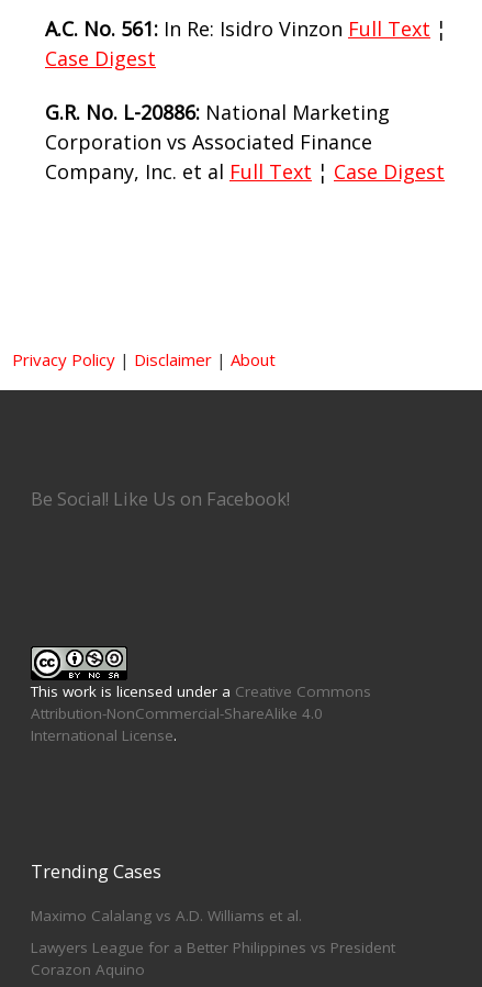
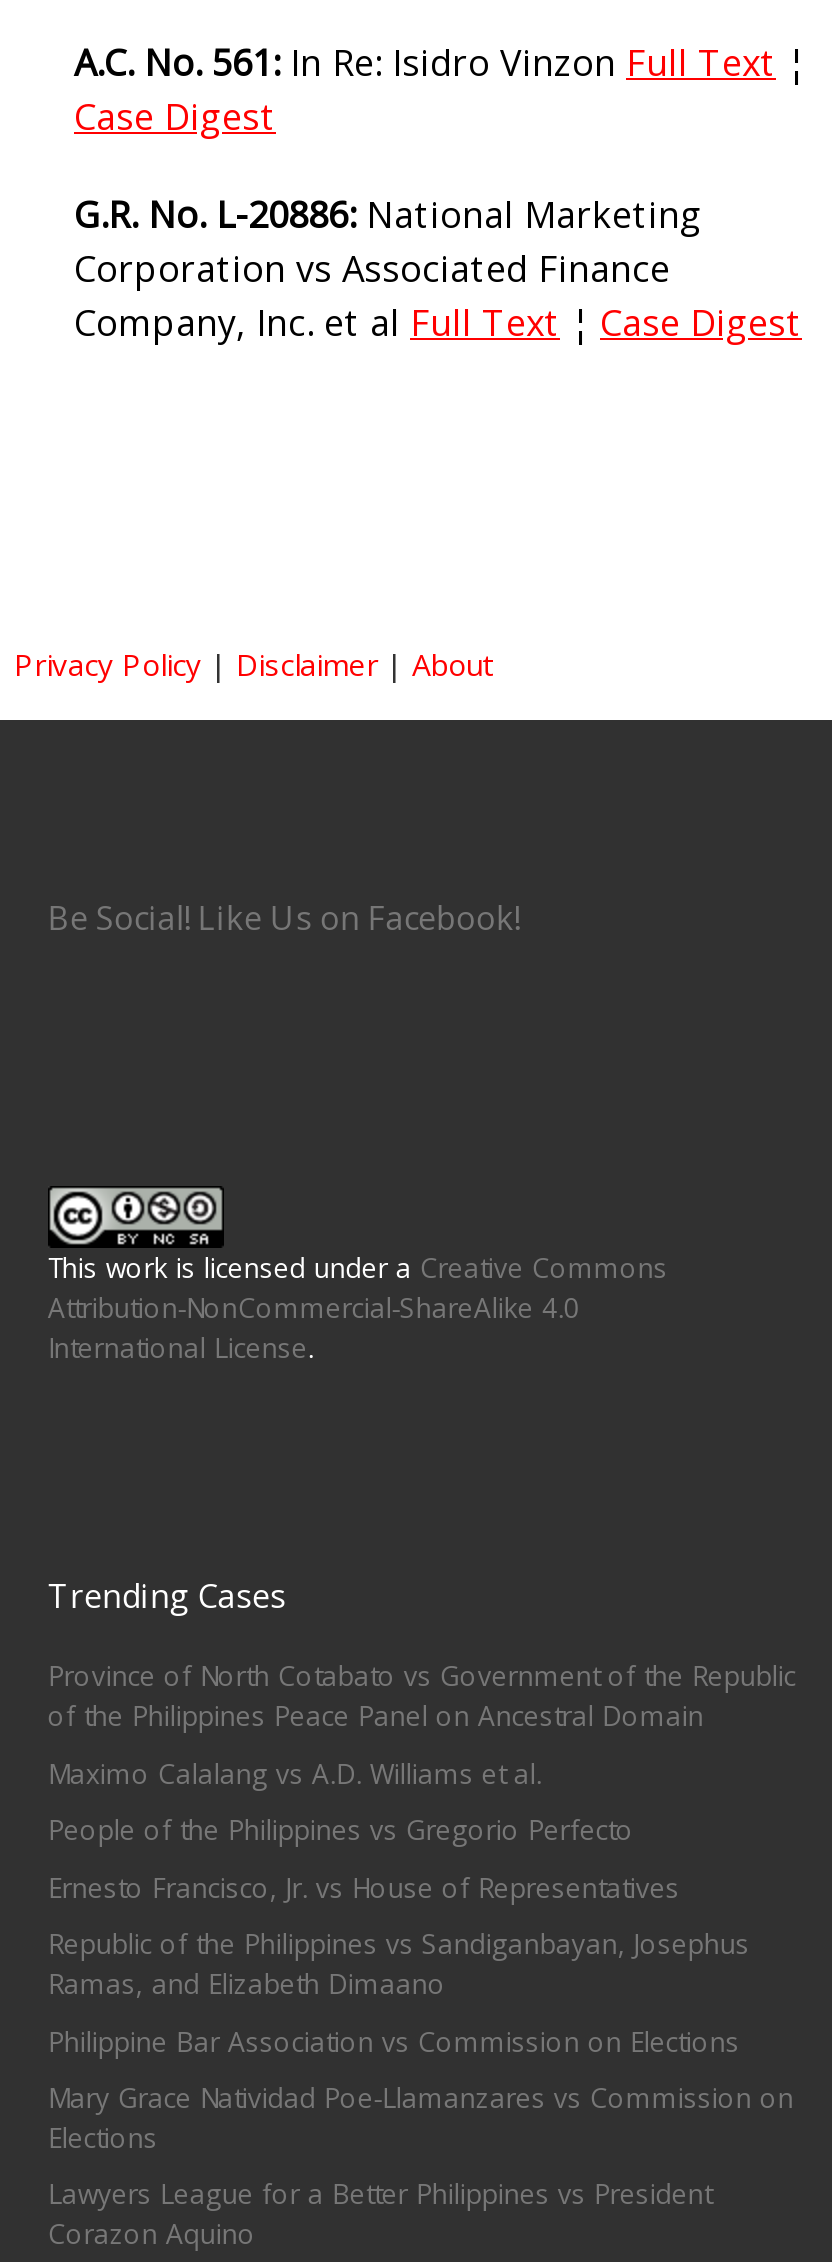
none -> [48,1659,796,1735] Province of North Cotabato vs Government of the Republic | of the Philippines Peace Panel on Ancestral Domain
none -> [48,1812,794,2156] People of the Philippines vs Gregorio Perfecto | Ernesto Francisco, Jr. vs House of Representatives | Republic of the Philippines vs Sandiganbayan, Josephus | Ramas, and Elizabeth Dimaano | Philippine Bar Association vs Commission on Elections | Mary Grace Natividad Poe-Llamanzares vs Commission on | Elections

